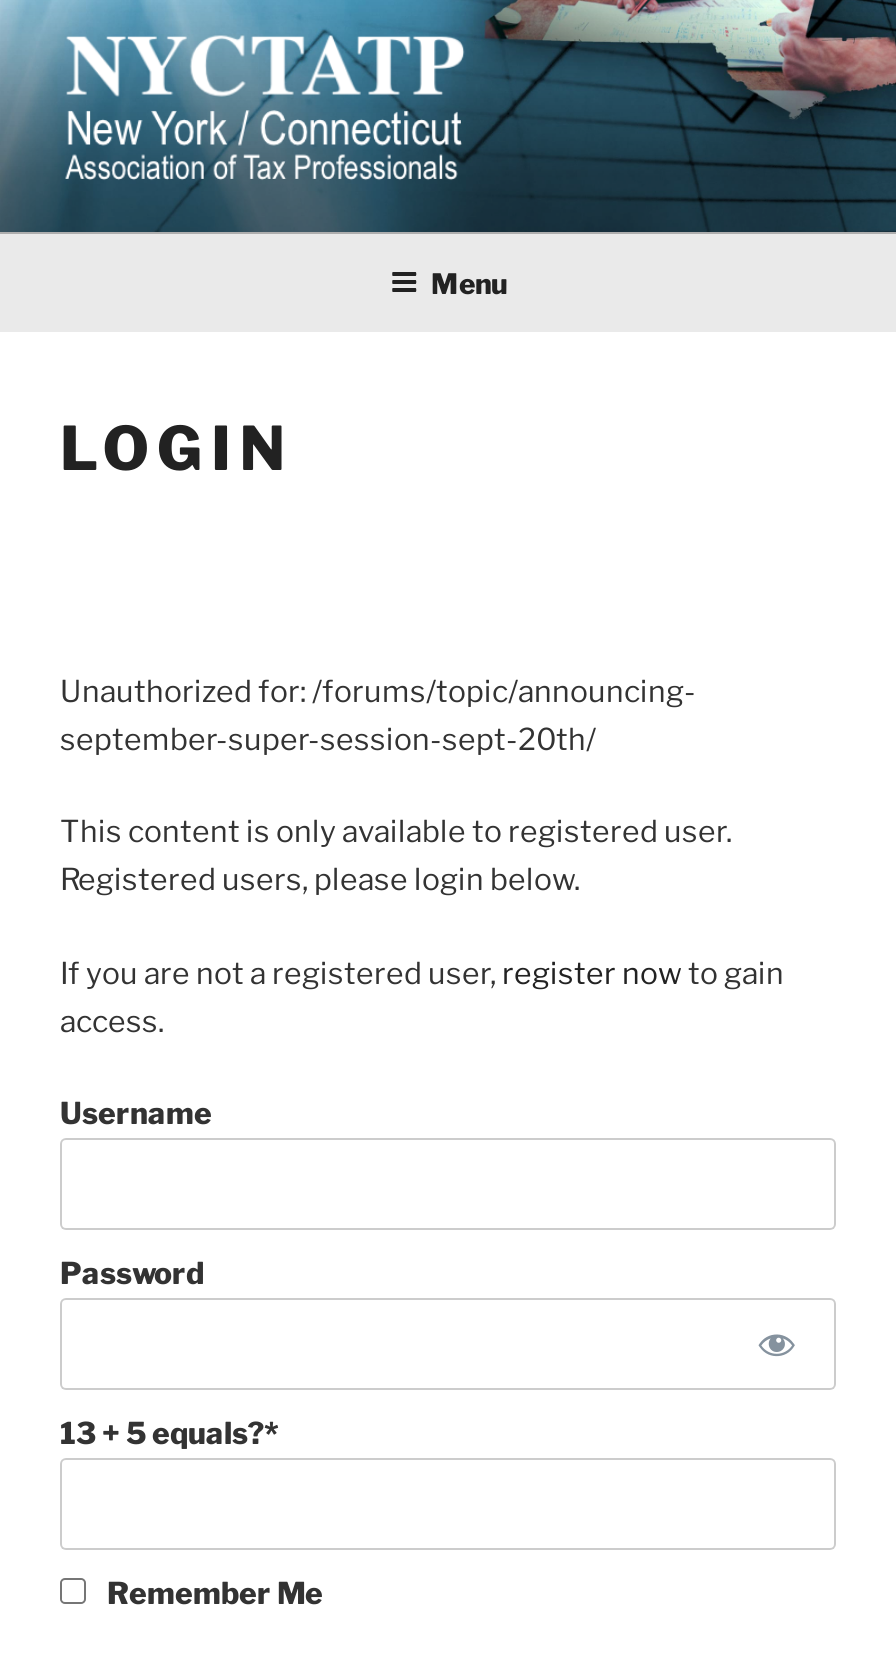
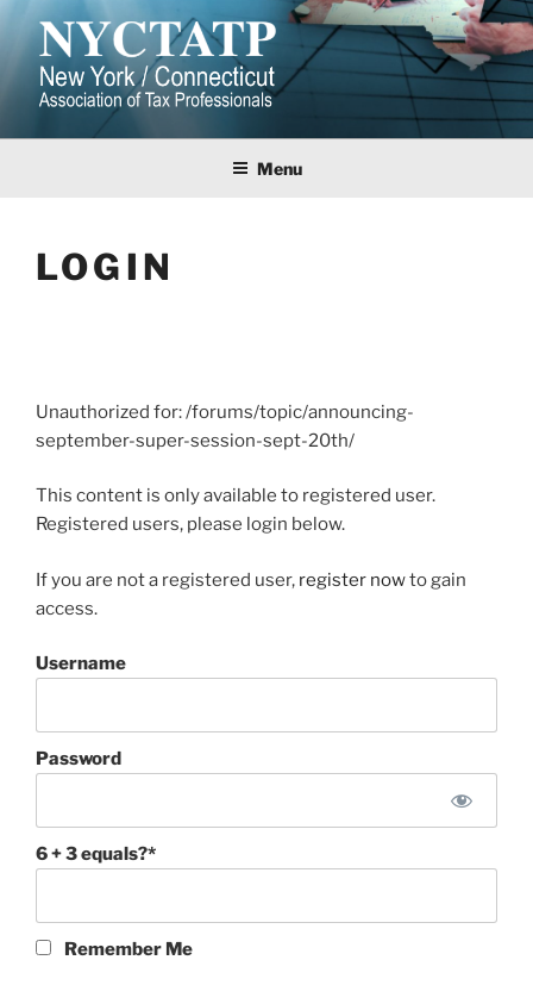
[60,1417,278,1453] 13 + 5 equals?* -> [36,844,156,865] 6 + 3 equals?*

